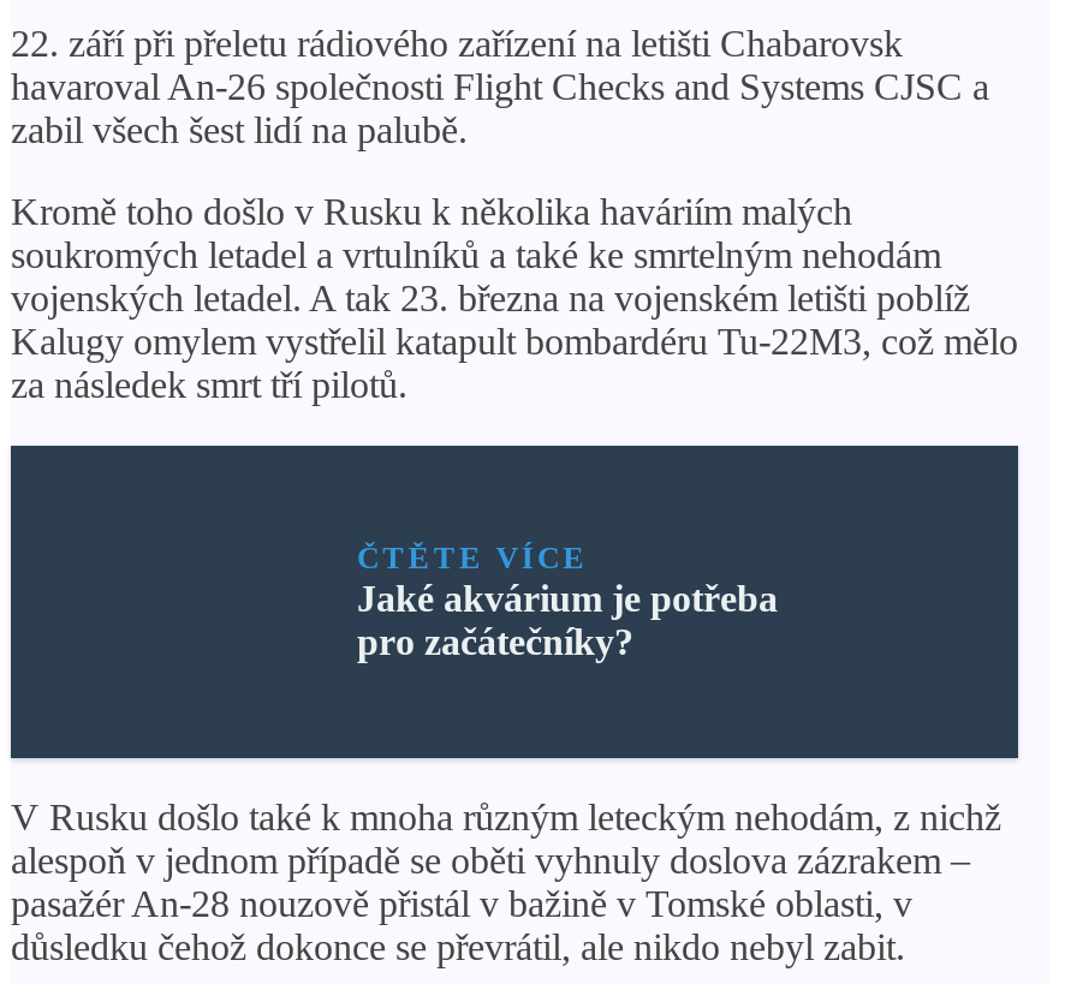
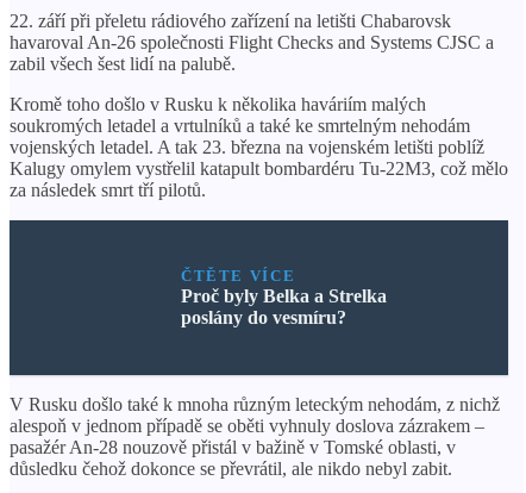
[357,578,778,662] Jaké akvárium je potřeba | pro začátečníky? -> [181,286,387,328] Proč byly Belka a Strelka | poslány do vesmíru?

